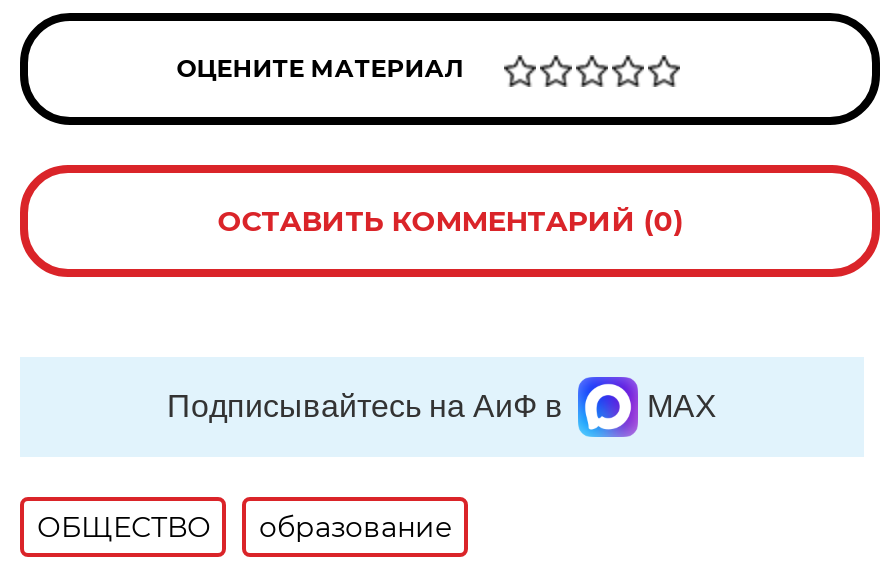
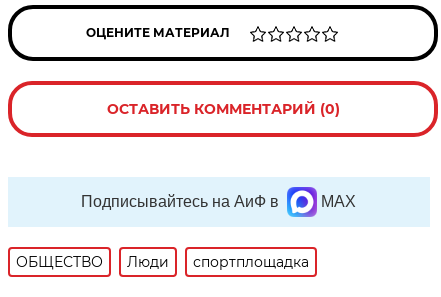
[259,509,453,545] образование -> [127,253,309,271] Люди | спортплощадка

